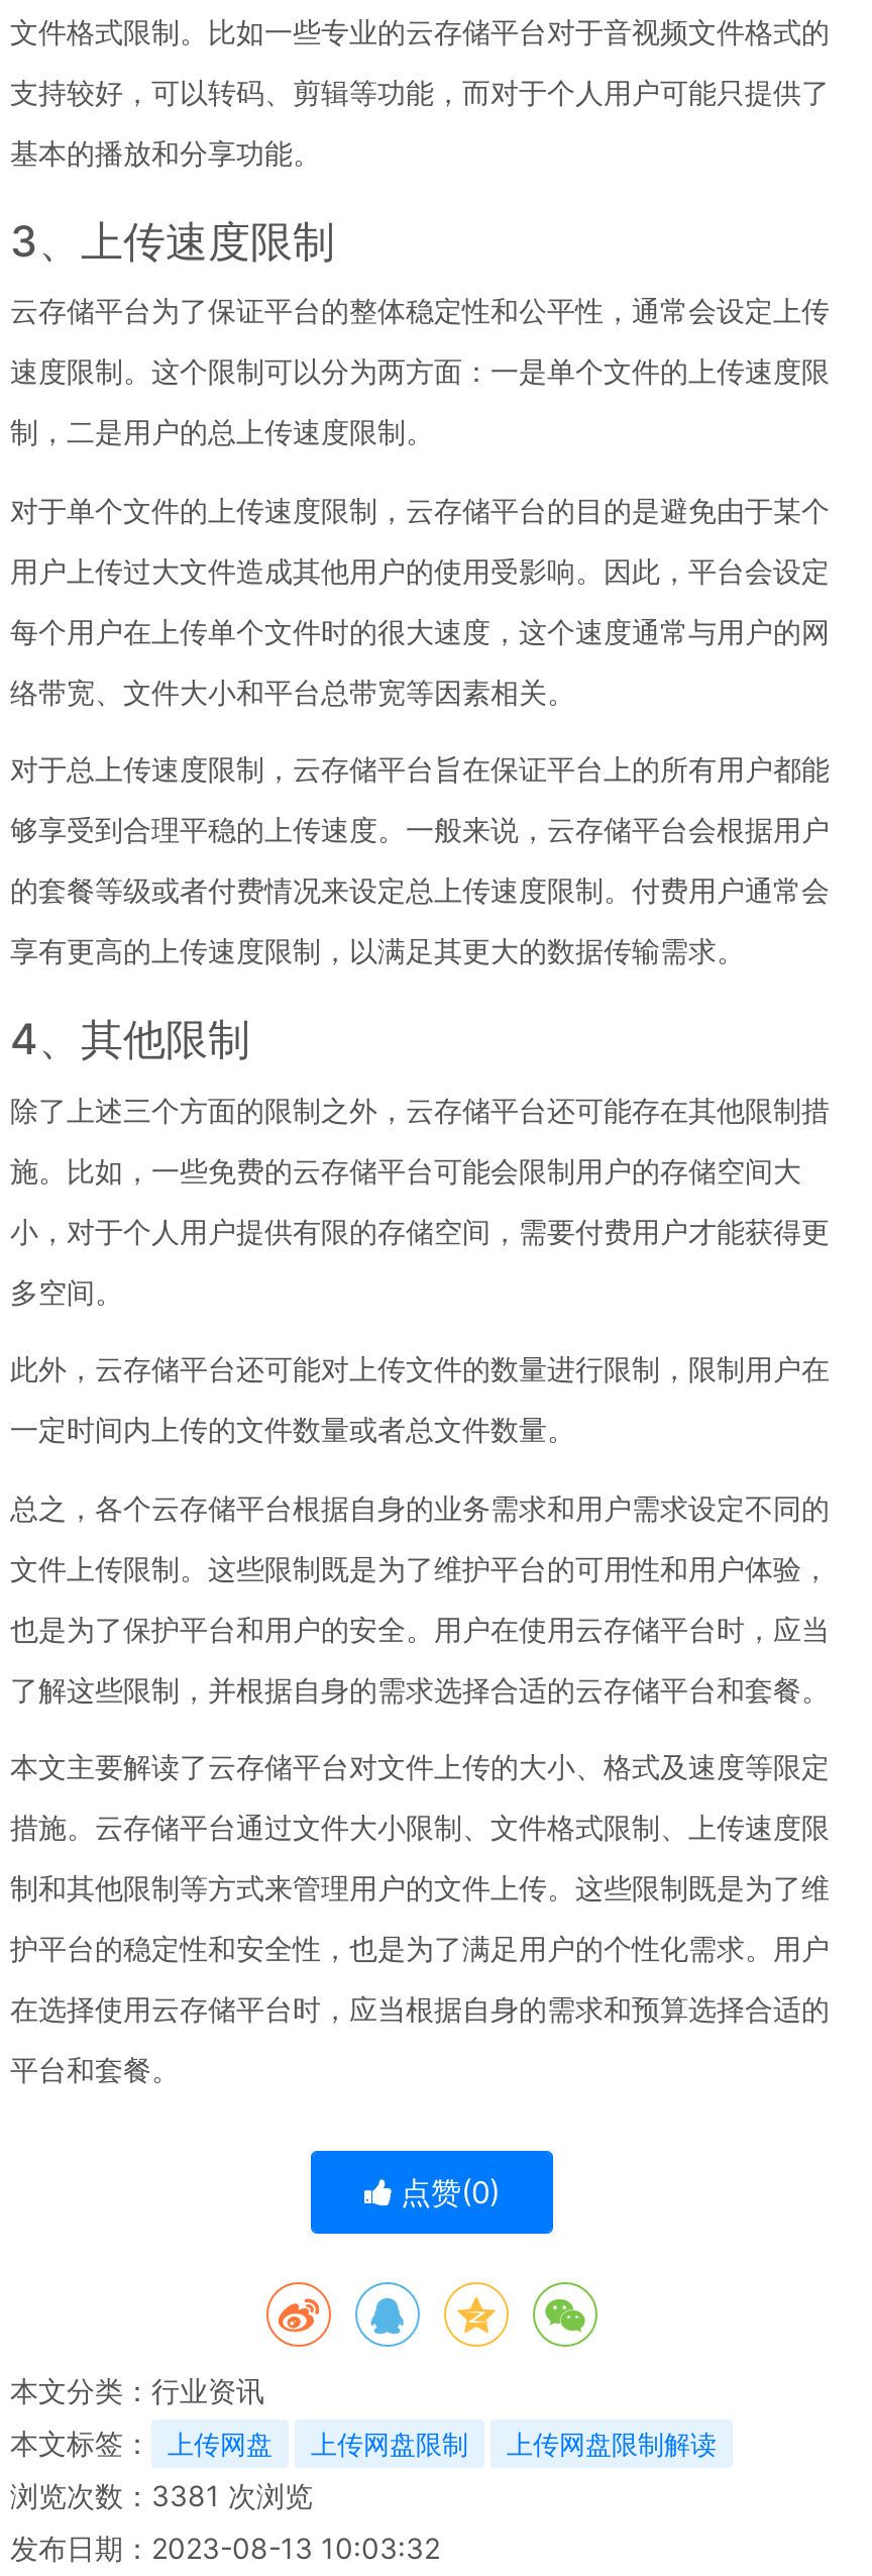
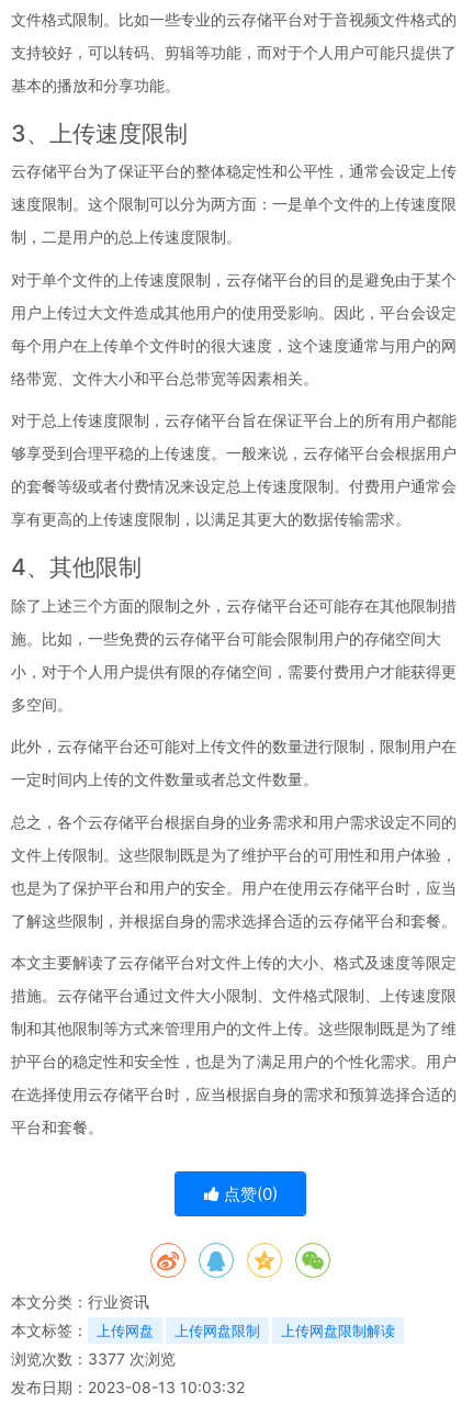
[10,2479,313,2513] 浏览次数：3381次浏览 -> [11,1350,176,1368] 浏览次数：3377次浏览

